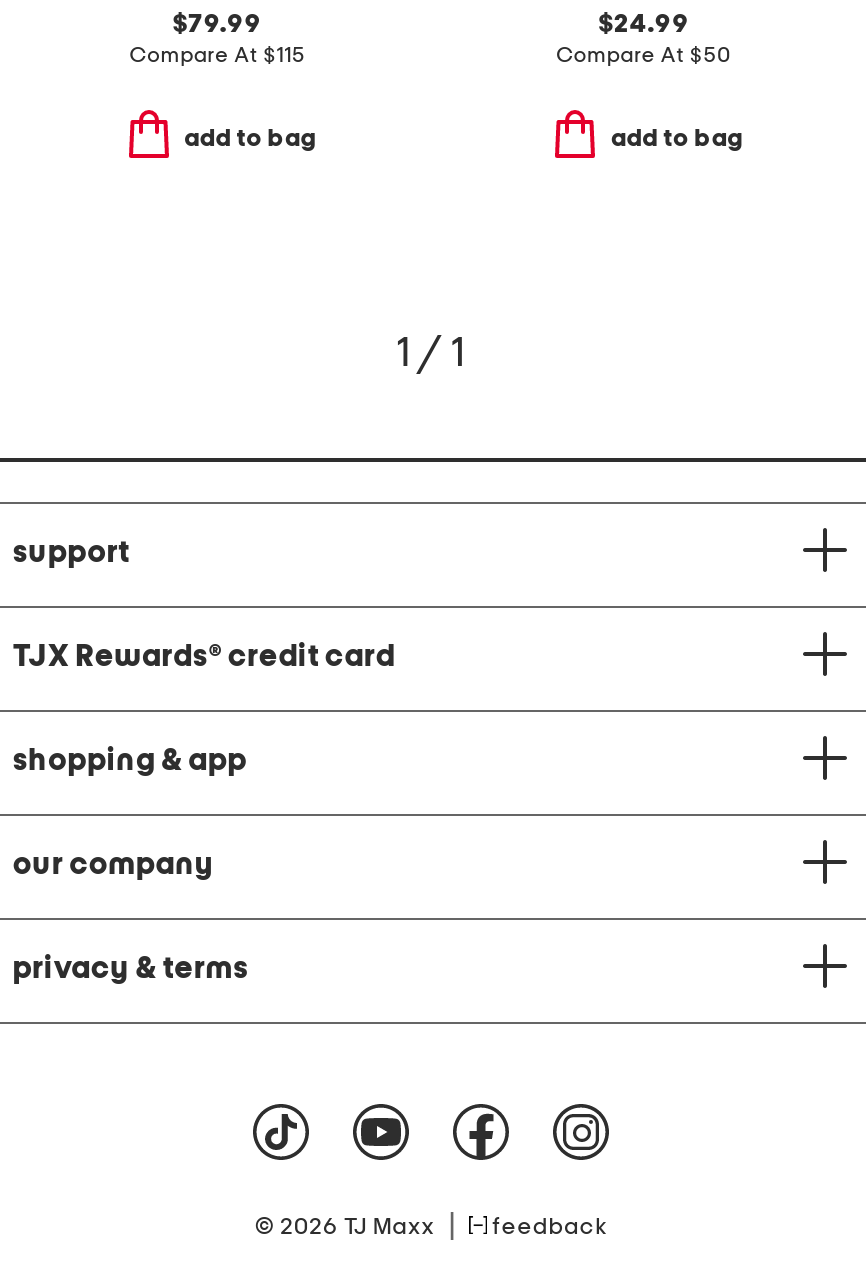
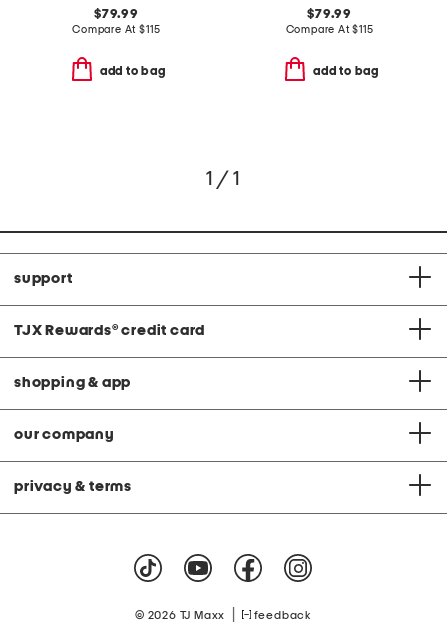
[599,11,690,37] $24.99 -> [307,8,352,21] $79.99
[556,43,733,65] Compare At $50 -> [286,24,374,35] Compare At $115

